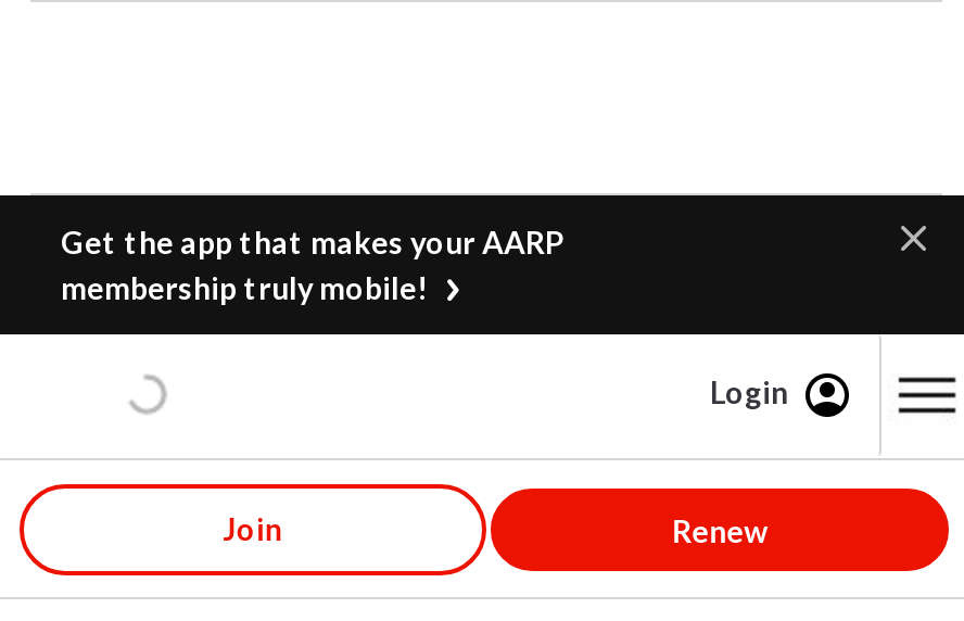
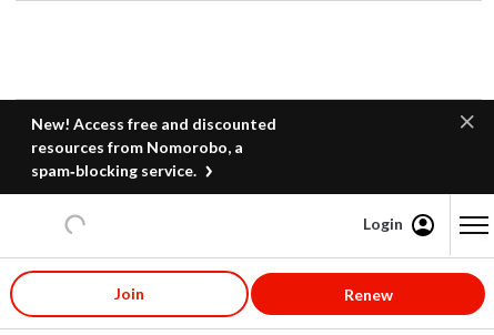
[61,224,565,306] Get the app that makes your AARP | membership truly mobile! -> [31,114,276,180] New! Access free and discounted | resources from Nomorobo, a | spam‑blocking service.

